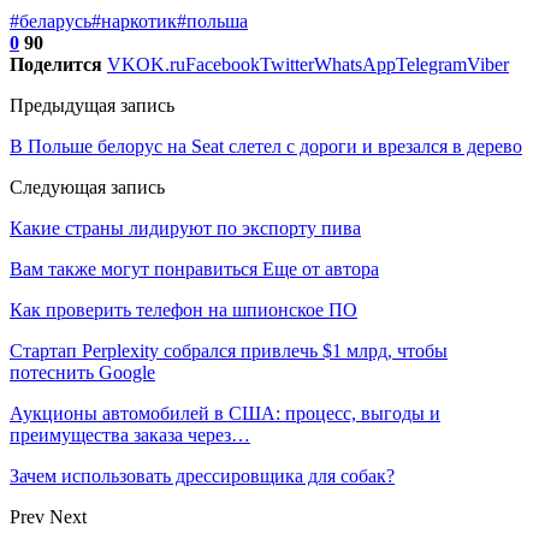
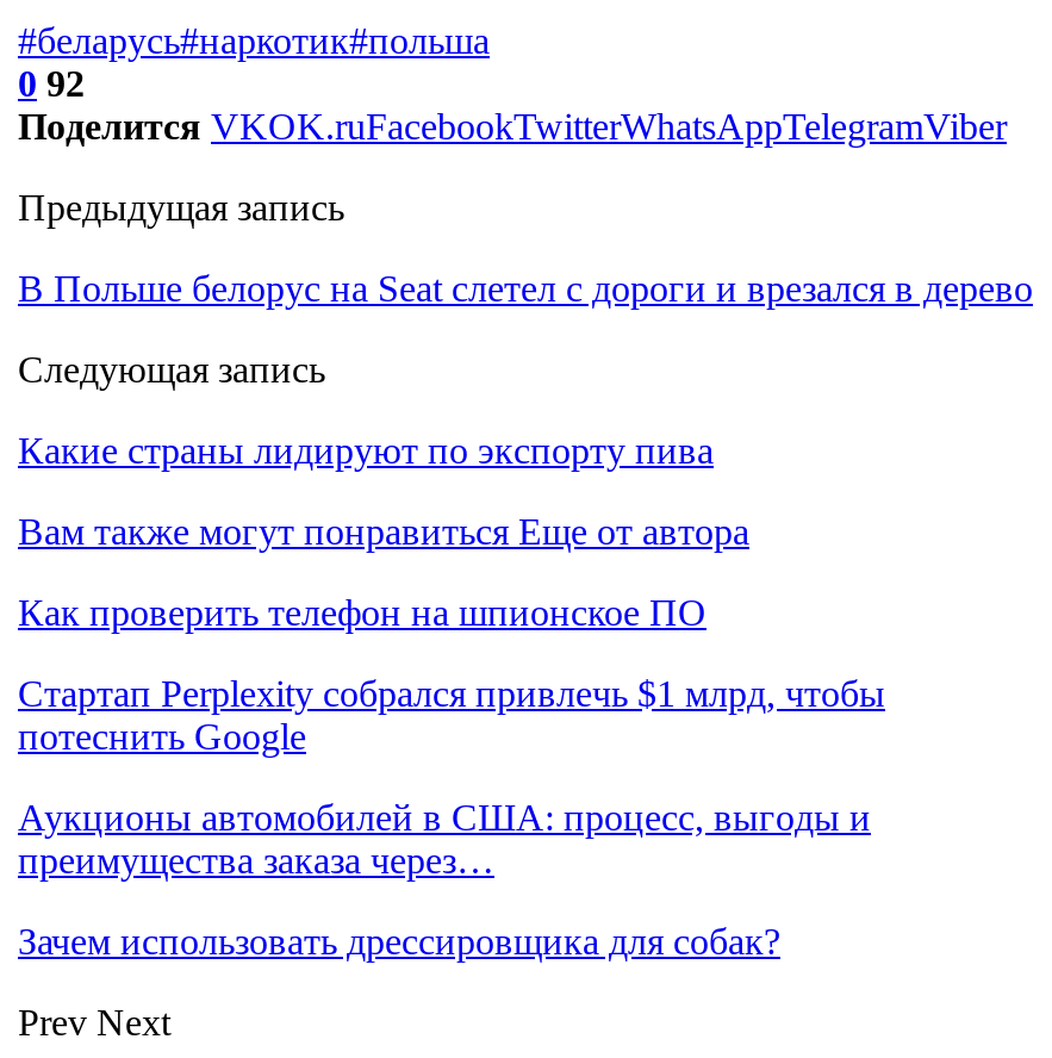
[10,32,43,53] 0 90 -> [18,63,85,103] 0 92

